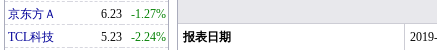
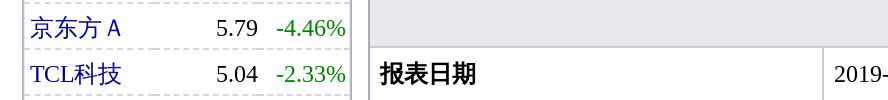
[101,7,122,21] 6.23 -> [216,14,258,42] 5.79
[131,7,166,21] -1.27% -> [276,14,346,42] -4.46%
[101,30,122,44] 5.23 -> [216,60,258,88] 5.04
[131,30,166,44] -2.24% -> [276,60,346,88] -2.33%

